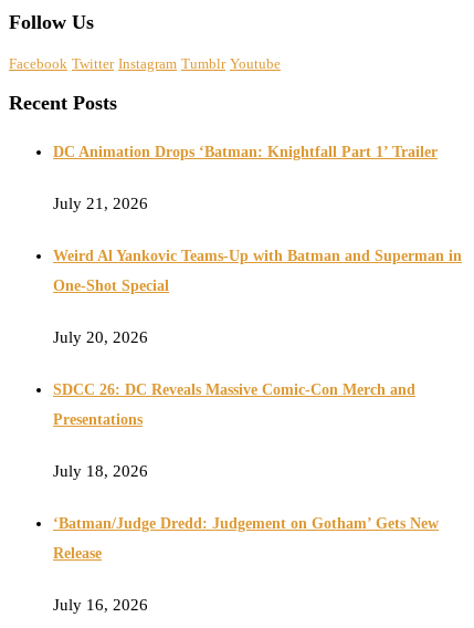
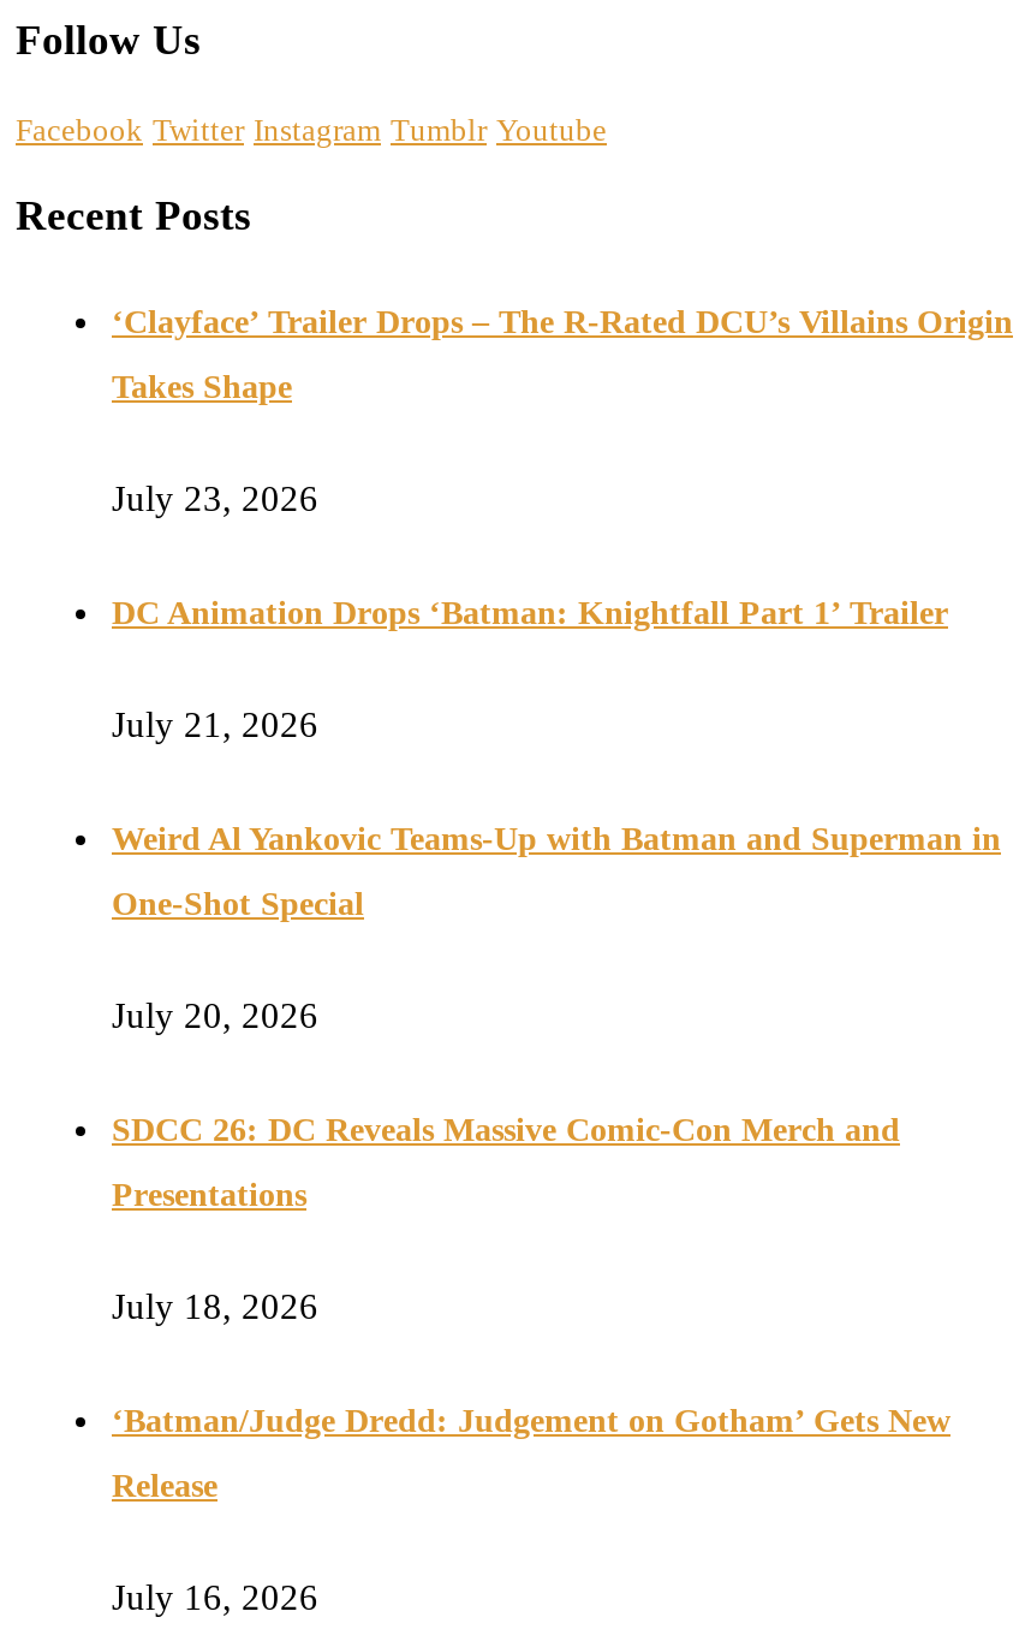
none -> [112,305,1013,519] ‘Clayface’ Trailer Drops – The R-Rated DCU’s Villains Origin | Takes Shape | July 23, 2026

